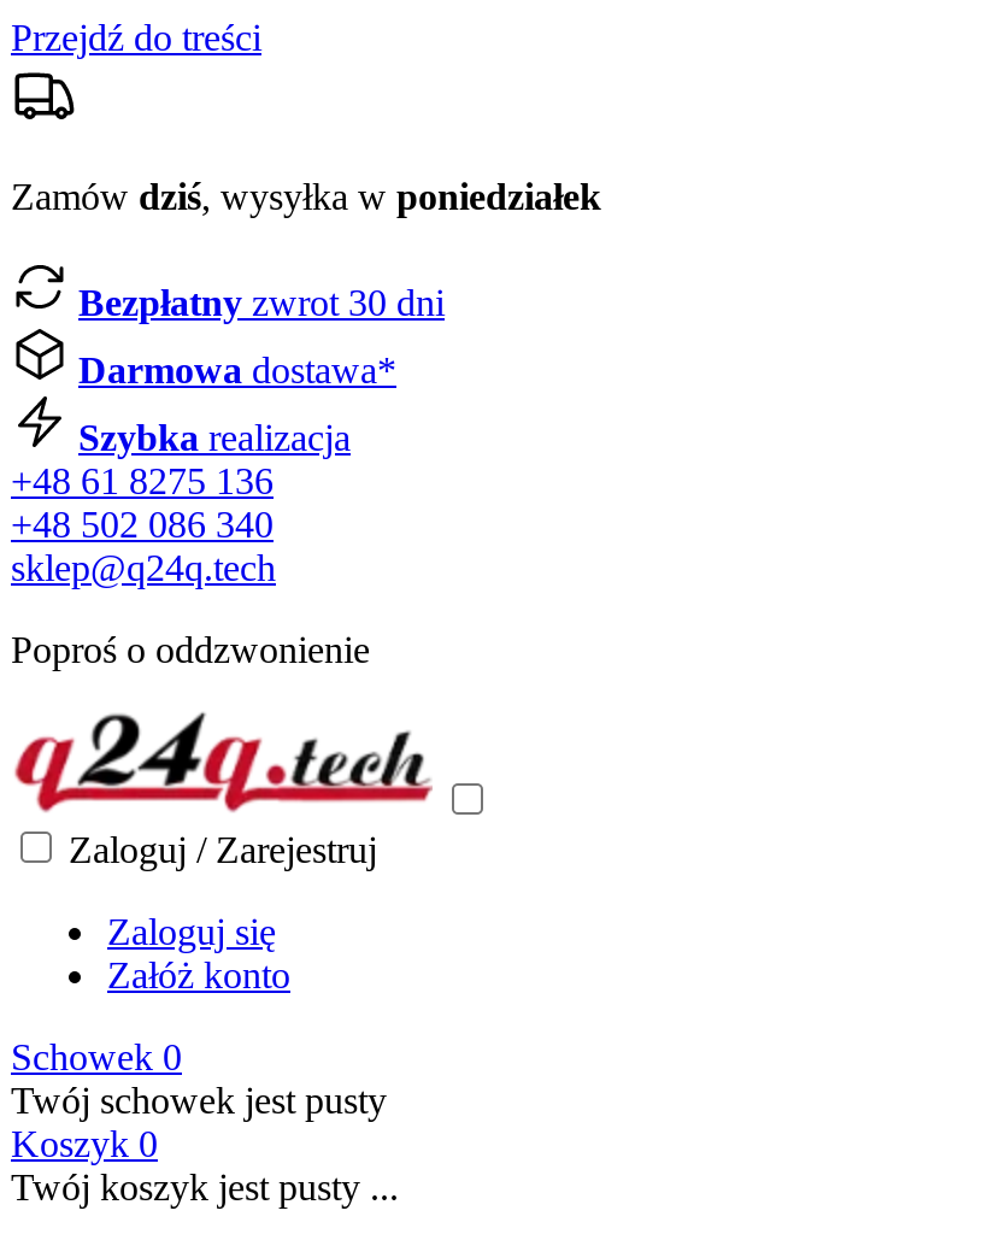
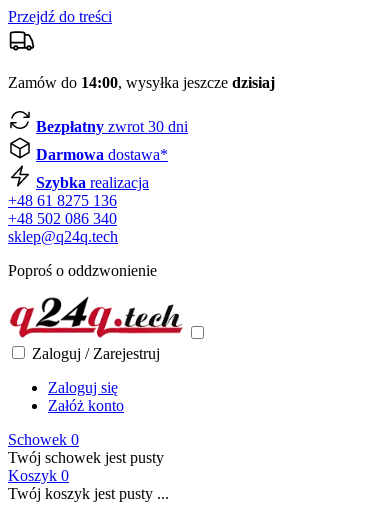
[11,176,601,217] Zamów dziś, wysyłka w poniedziałek -> [8,74,275,91] Zamów do 14:00, wysyłka jeszcze dzisiaj

